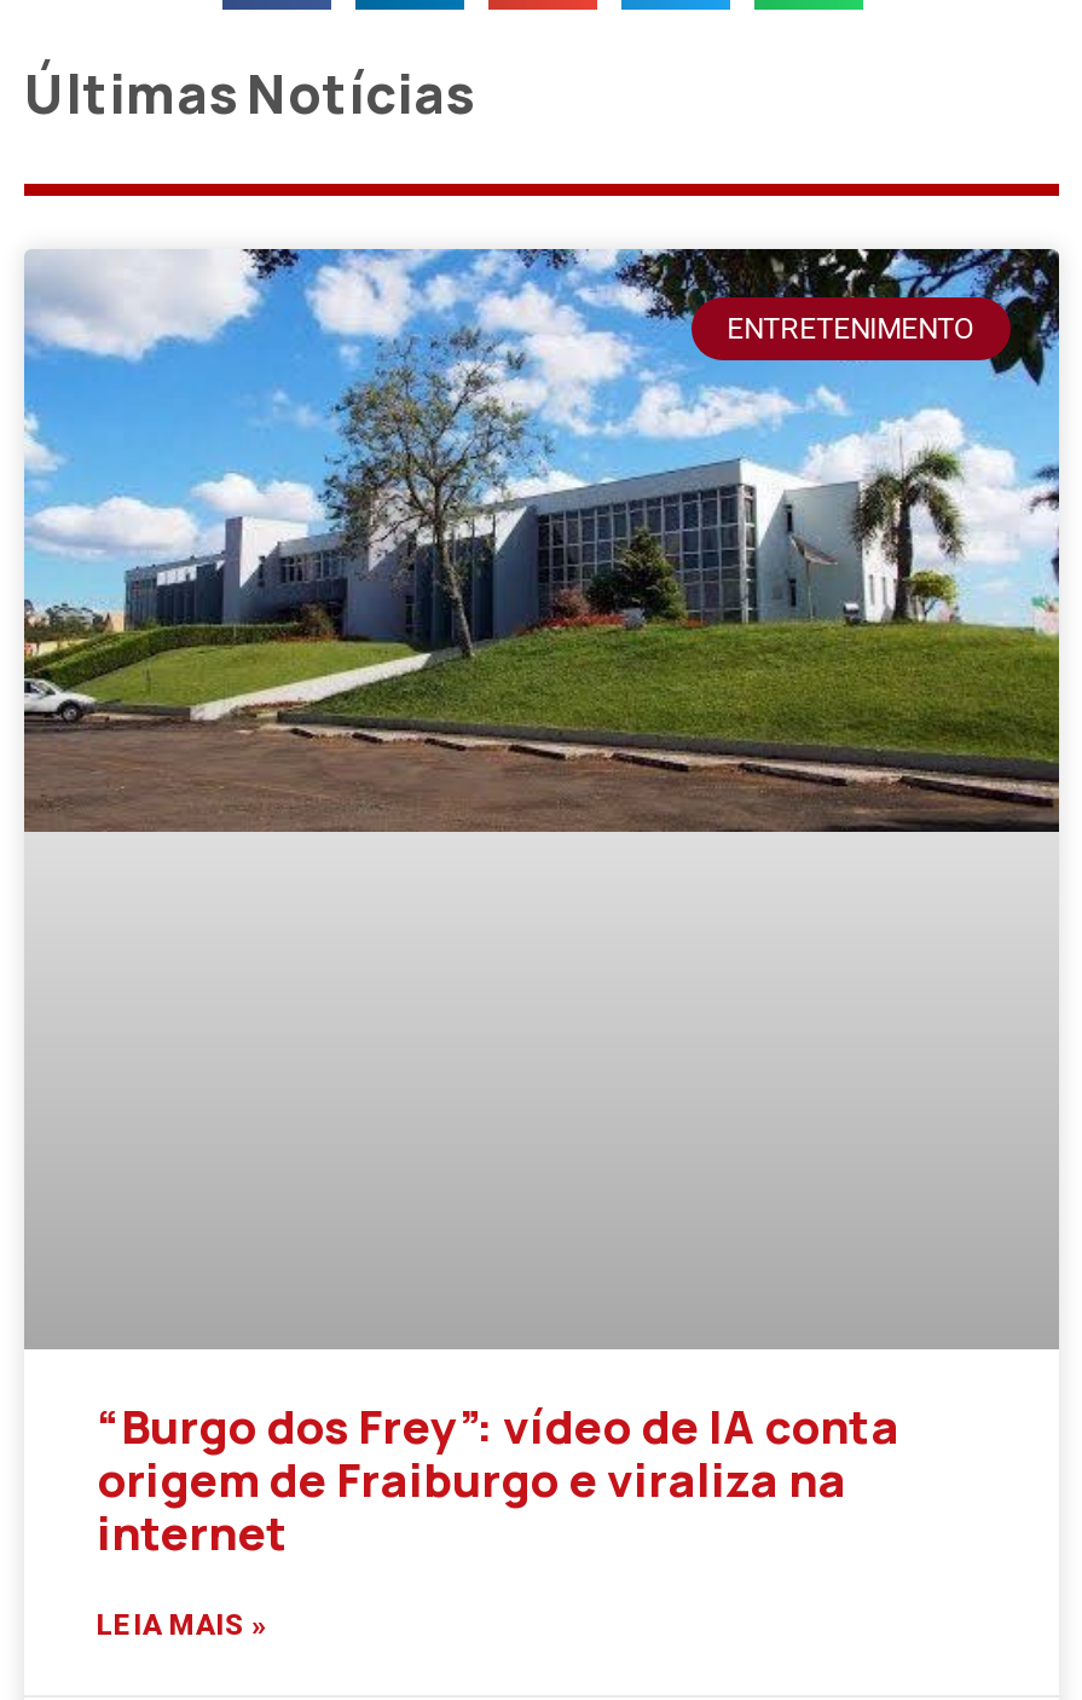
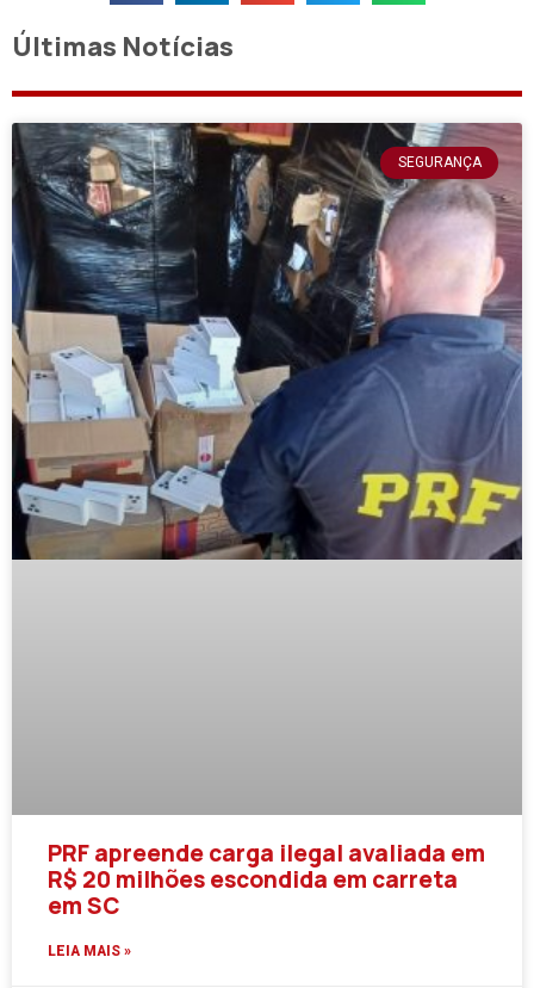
[22,247,1061,832] [image] | ENTRETENIMENTO -> [11,122,523,561] [image] | SEGURANÇA
[97,1396,899,1565] “Burgo dos Frey”: vídeo de IA conta | origem de Fraiburgo e viraliza na | internet -> [48,838,485,921] PRF apreende carga ilegal avaliada em | R$ 20 milhões escondida em carreta | em SC

